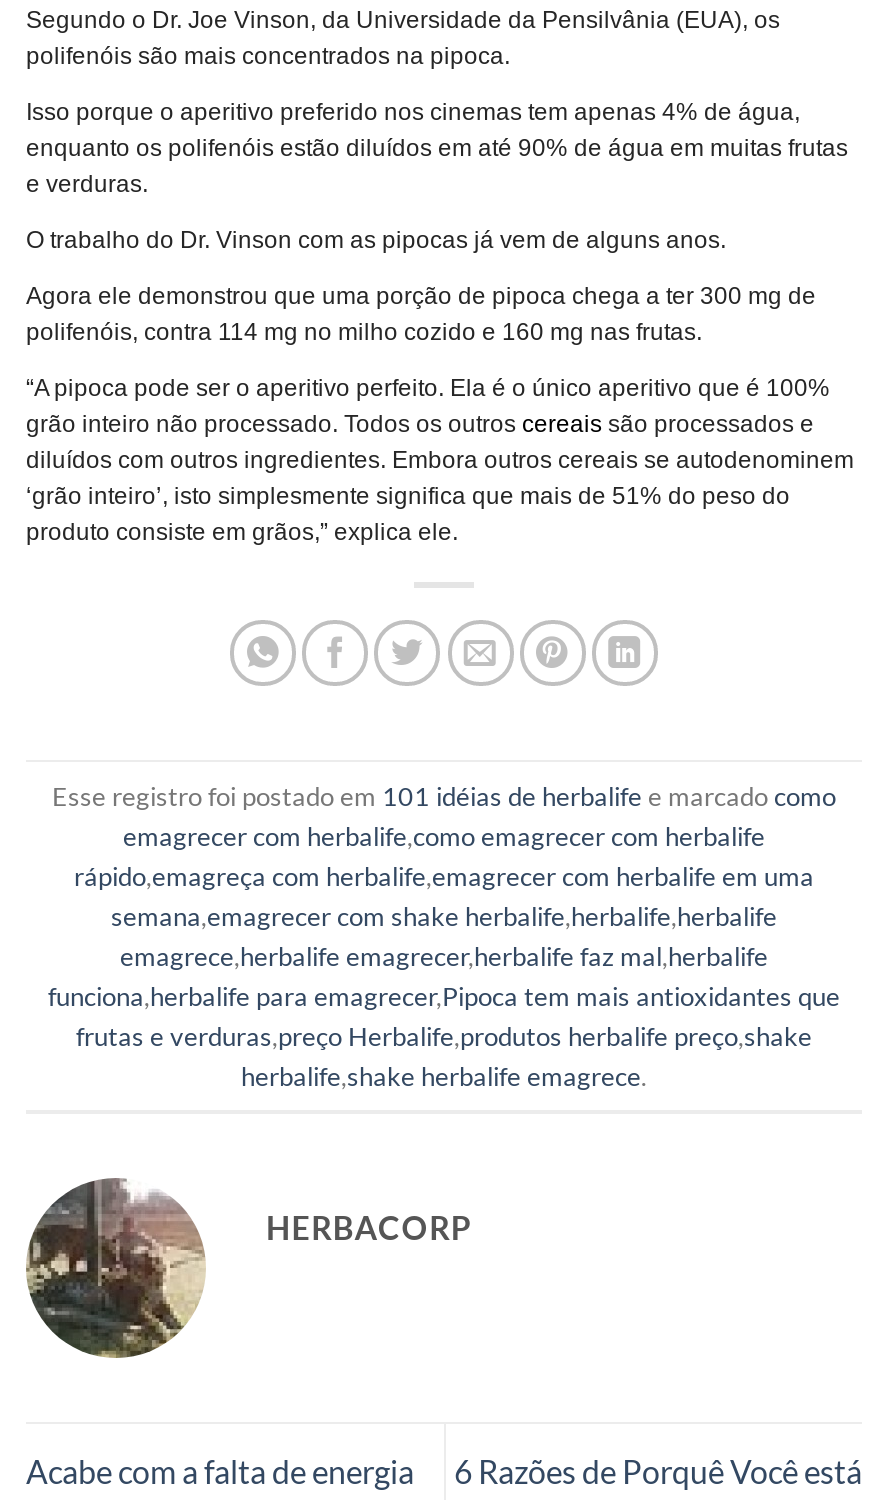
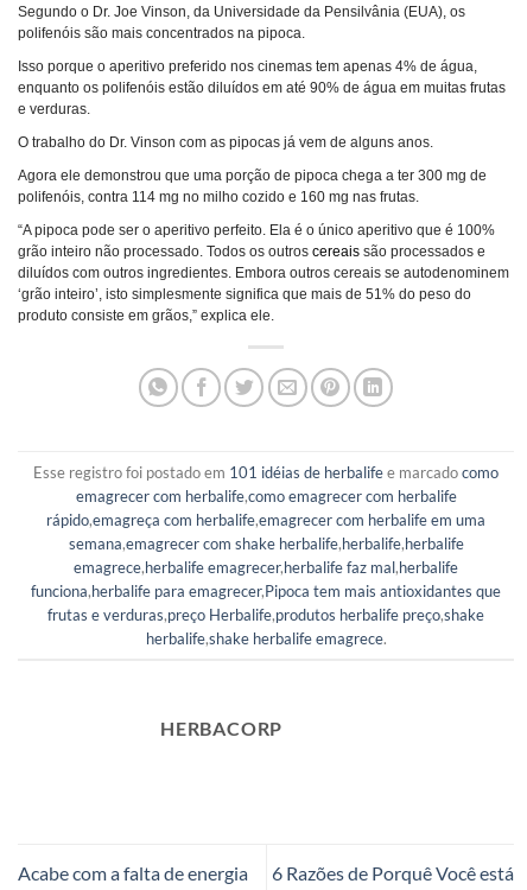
[24,1176,206,1360] [image] -> none

